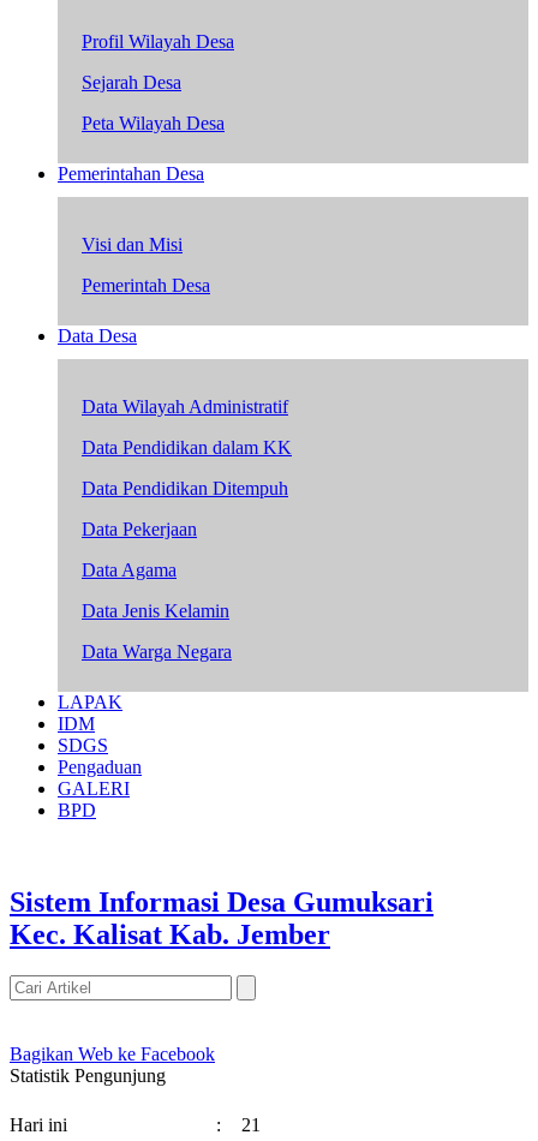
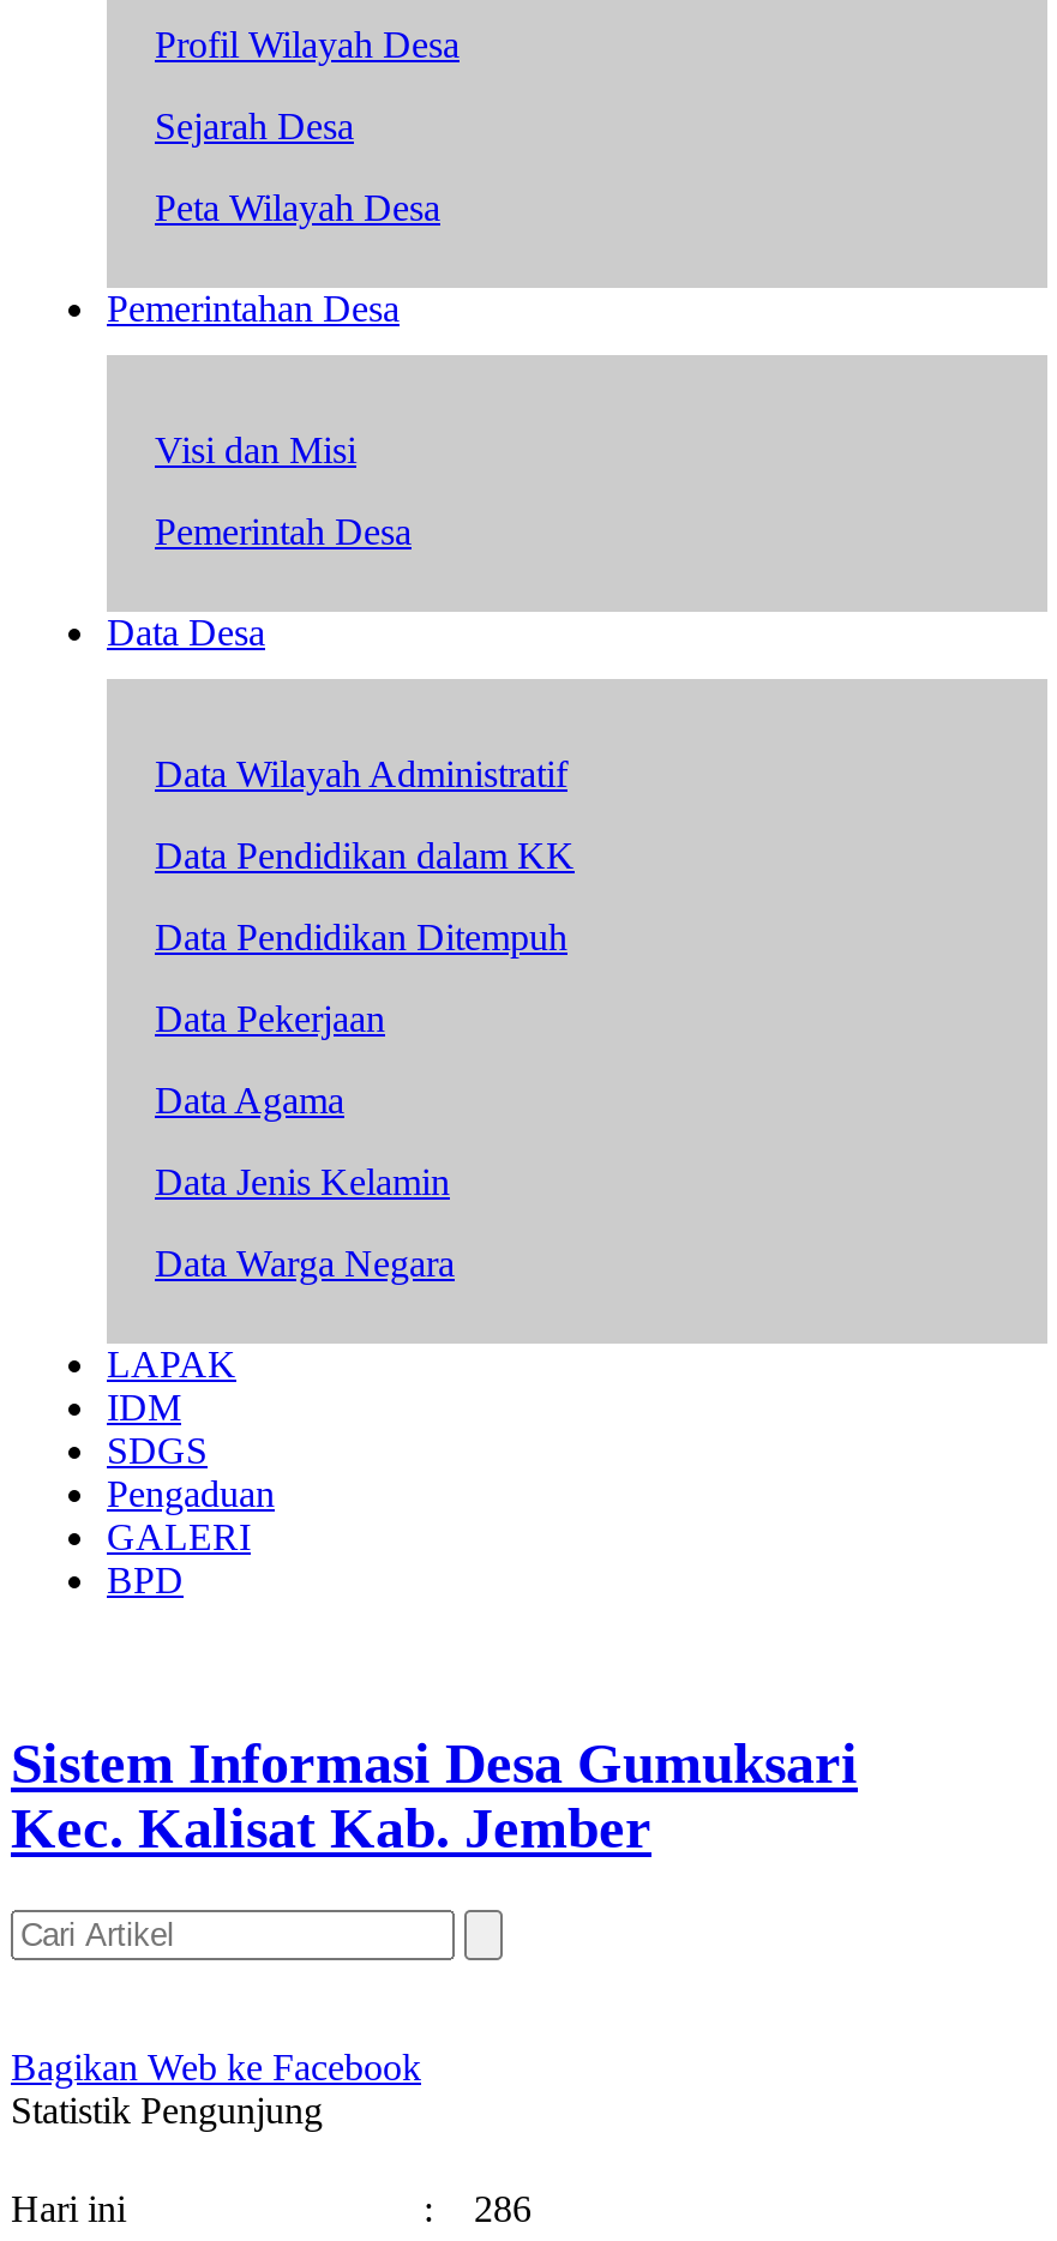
[241,1114,261,1134] 21 -> [474,2187,531,2228] 286

